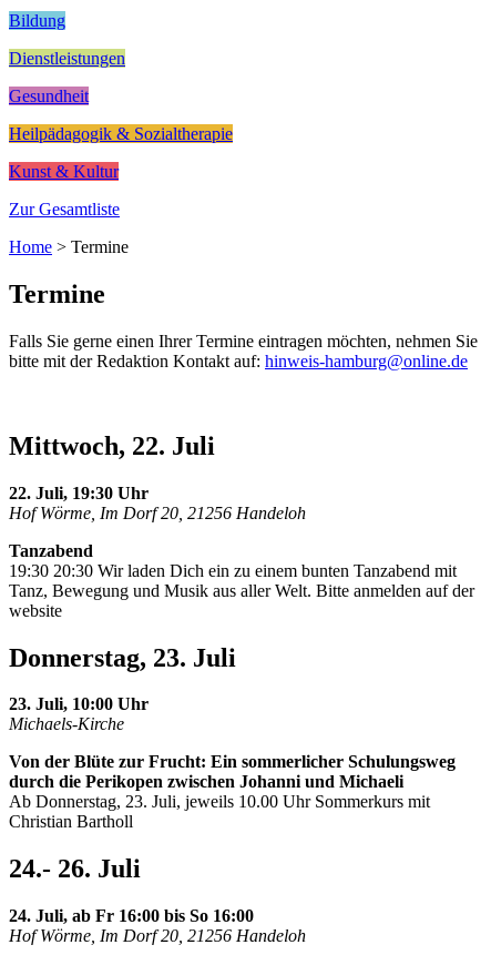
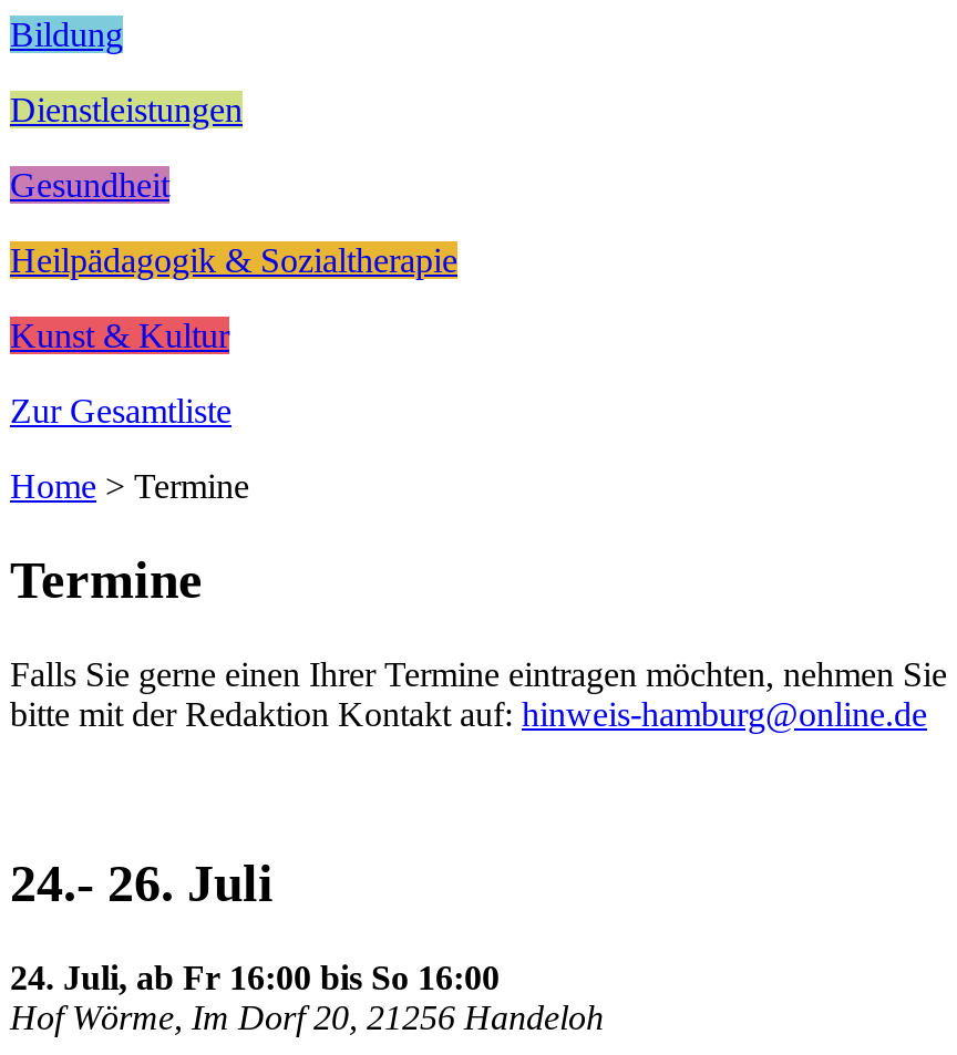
[9,431,474,831] Mittwoch, 22. Juli | 22. Juli, 19:30 Uhr | Hof Wörme, Im Dorf 20, 21256 Handeloh | Tanzabend | 19:30 20:30 Wir laden Dich ein zu einem bunten Tanzabend mit | Tanz, Bewegung und Musik aus aller Welt. Bitte anmelden auf der | website | Donnerstag, 23. Juli | 23. Juli, 10:00 Uhr | Michaels-Kirche | Von der Blüte zur Frucht: Ein sommerlicher Schulungsweg | durch die Perikopen zwischen Johanni und Michaeli | Ab Donnerstag, 23. Juli, jeweils 10.00 Uhr Sommerkurs mit | Christian Bartholl -> none

